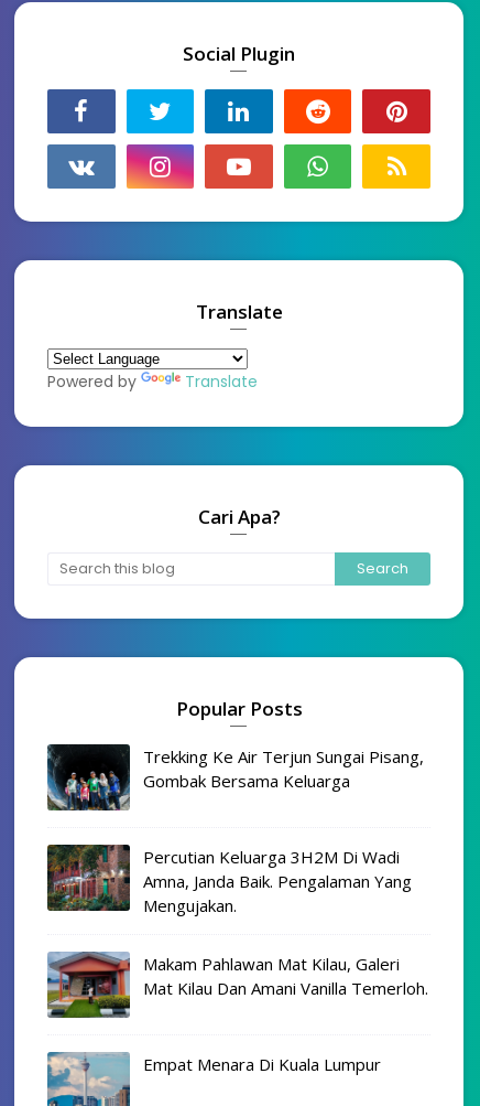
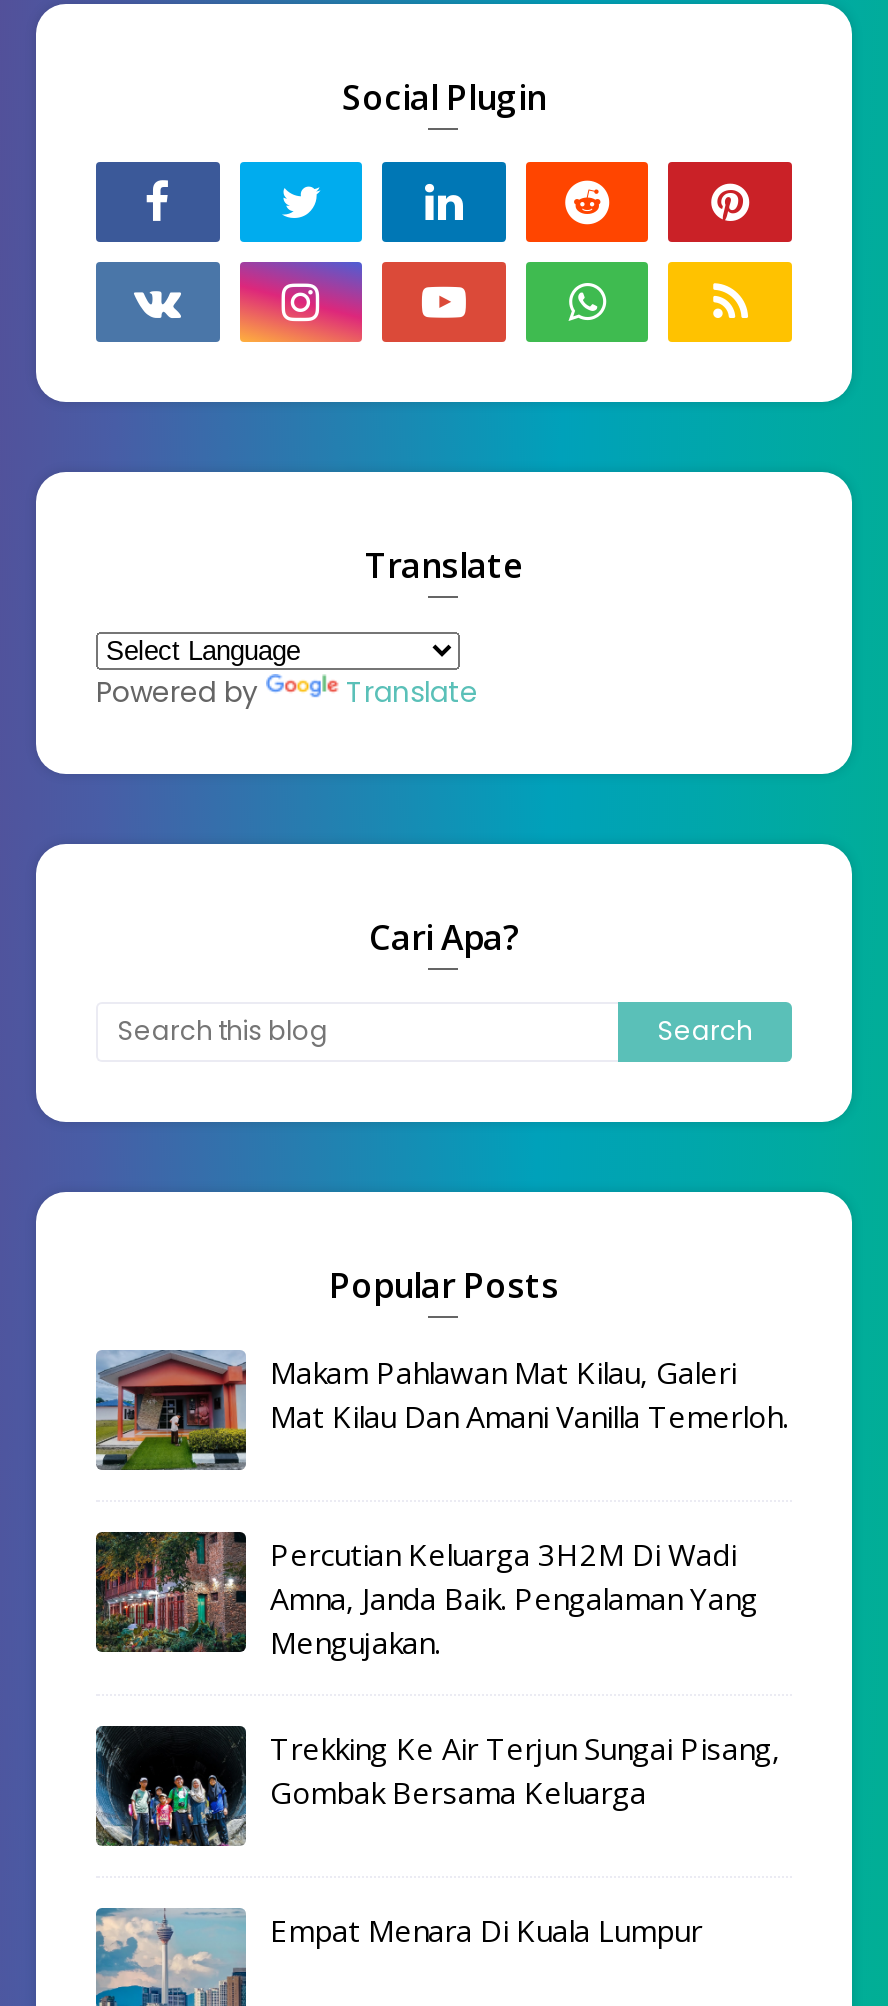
moved [47,743,424,810] -> [96,1724,780,1846]: [image] | Trekking Ke Air Terjun Sungai Pisang, | Gombak Bersama Keluarga
moved [46,951,428,1018] -> [94,1348,788,1470]: [image] | Makam Pahlawan Mat Kilau, Galeri | Mat Kilau Dan Amani Vanilla Temerloh.

